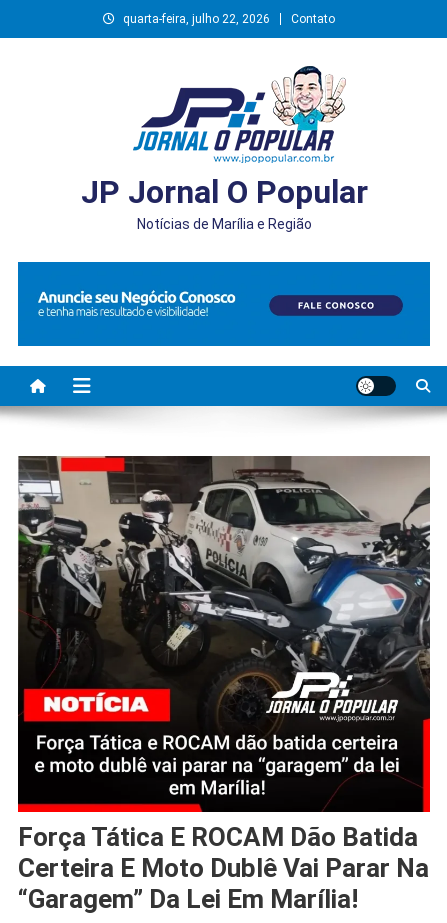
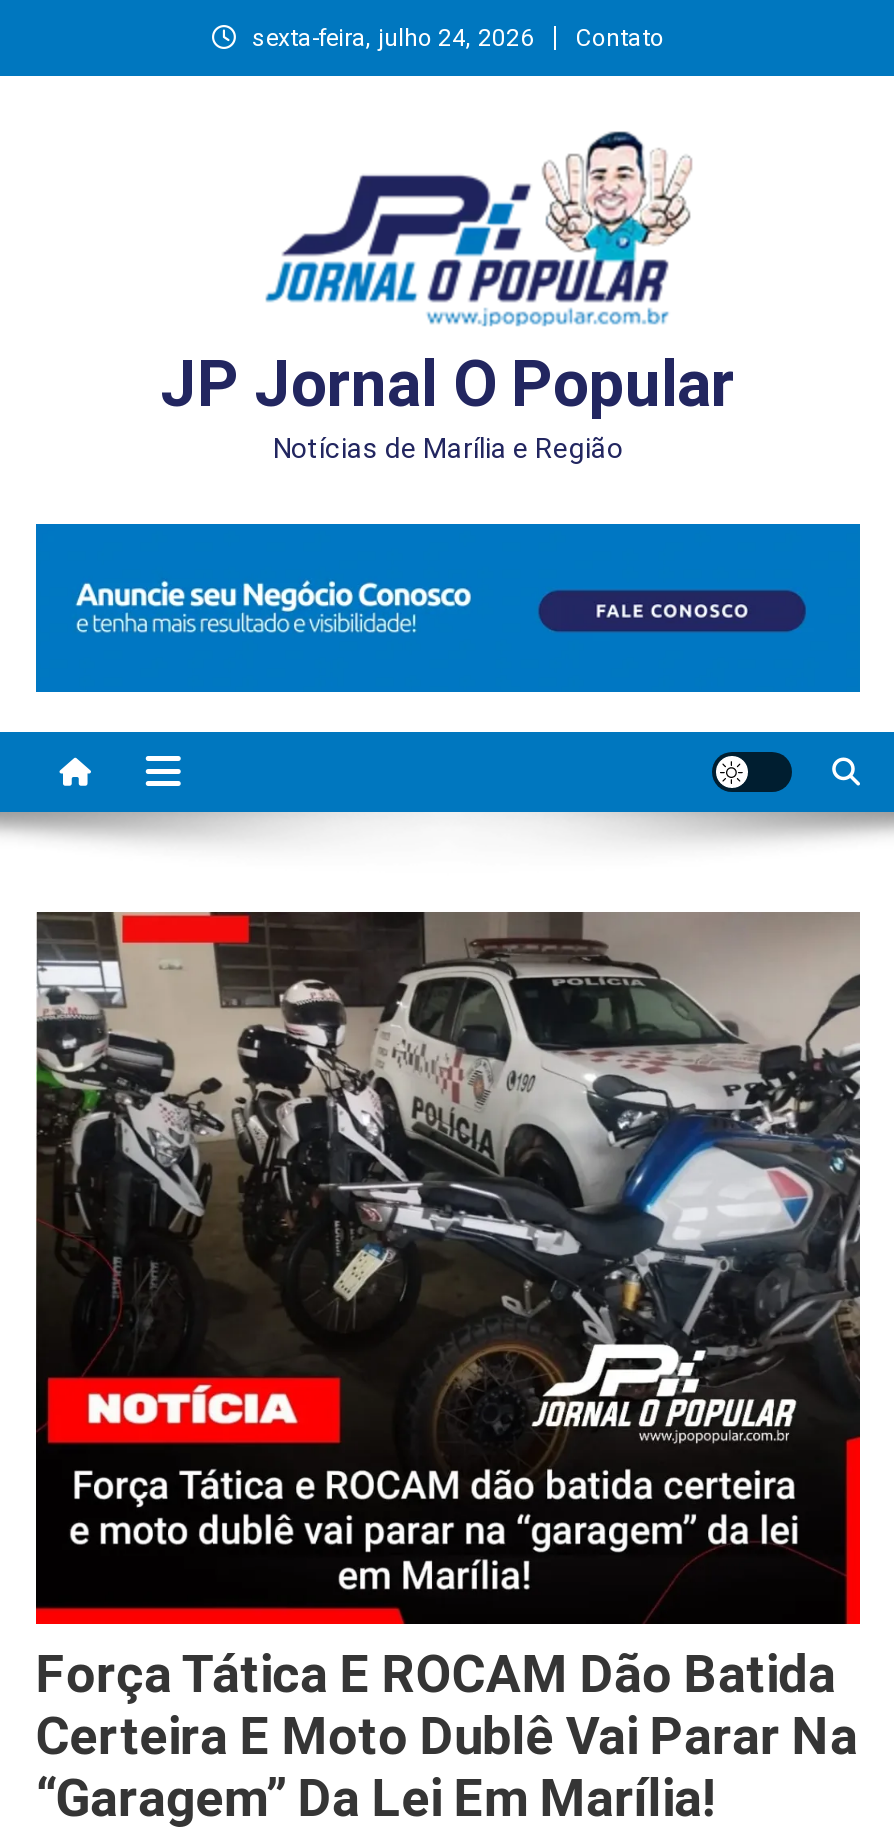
[123,12,270,26] quarta-feira, julho 22, 2026 -> [252,24,534,52] sexta-feira, julho 24, 2026

